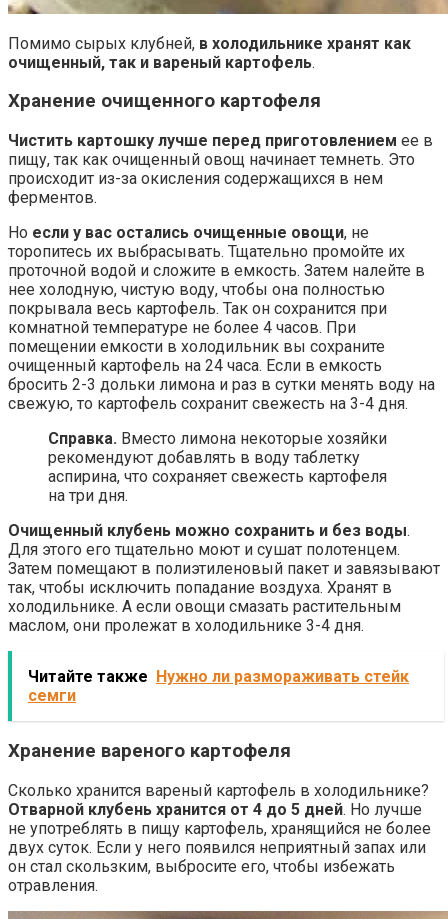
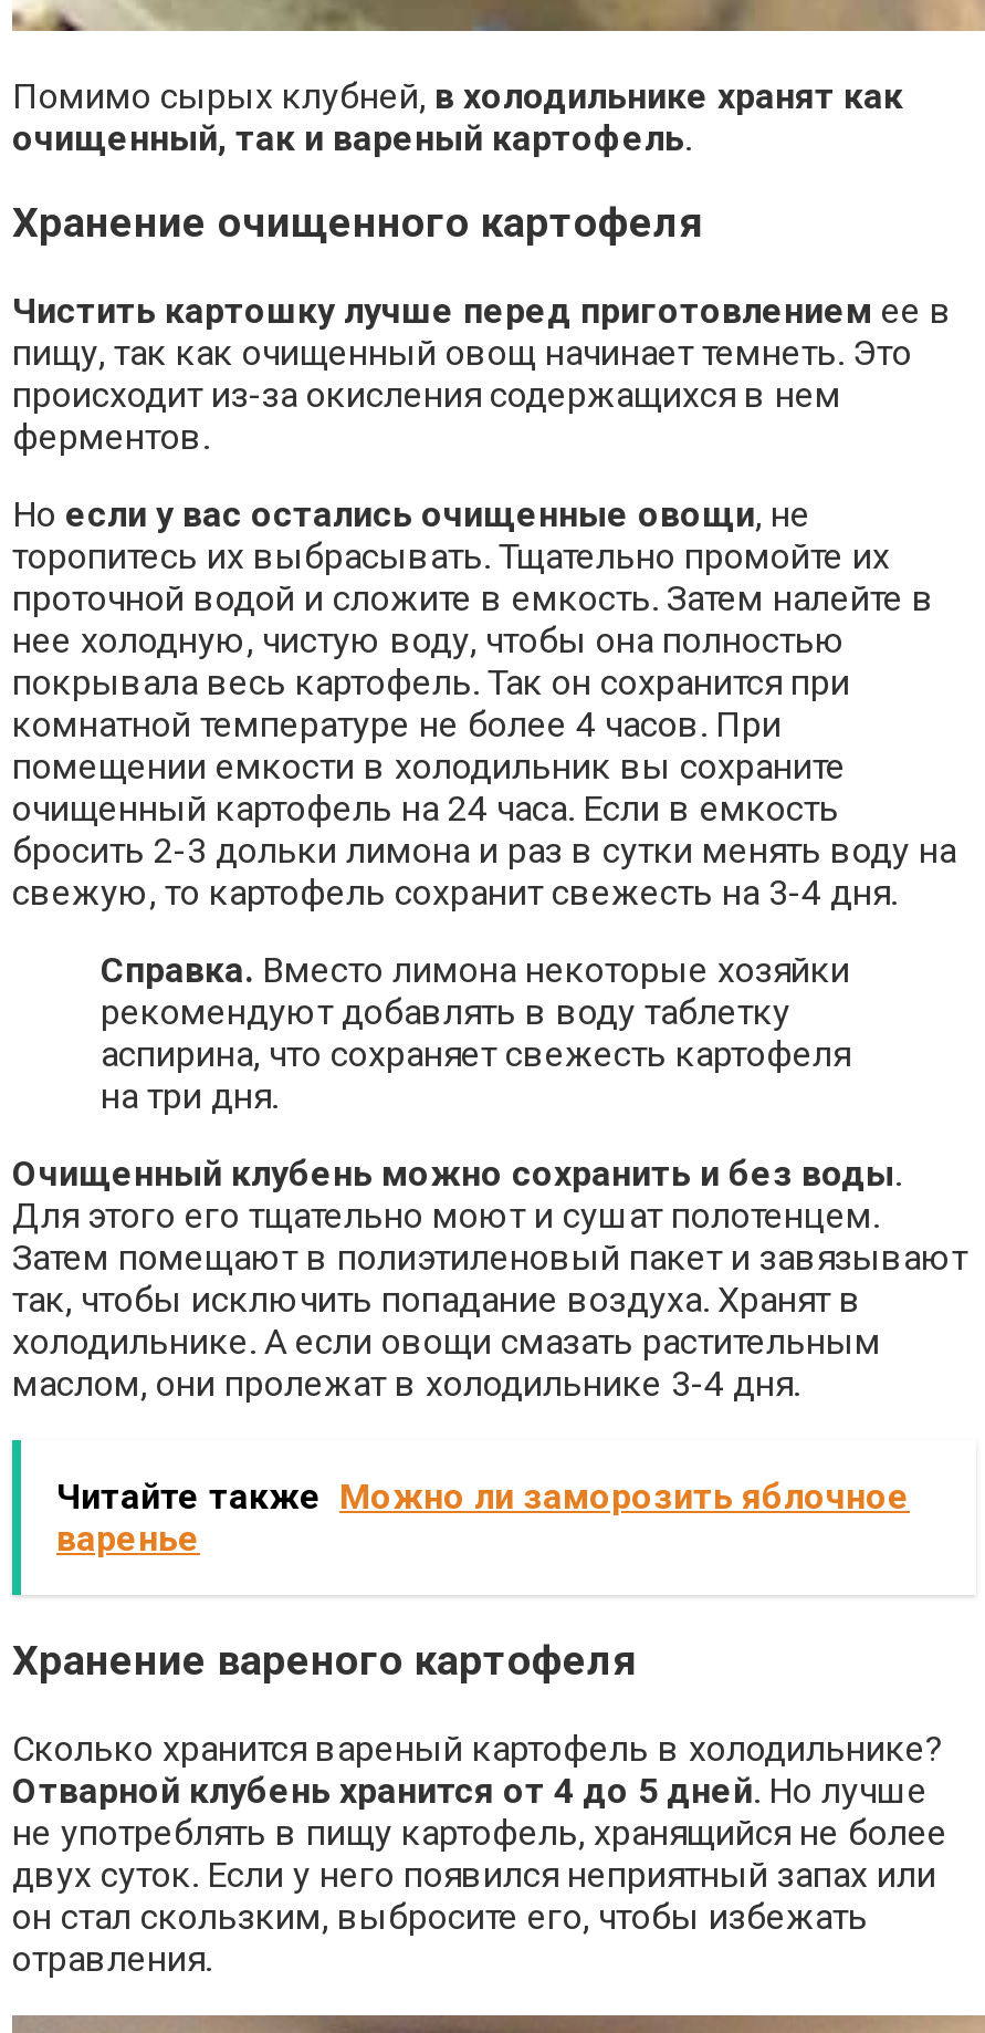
[28,667,409,705] Читайте также Нужно ли размораживать стейк | семги -> [56,1476,910,1560] Читайте также Можно ли заморозить яблочное | варенье

